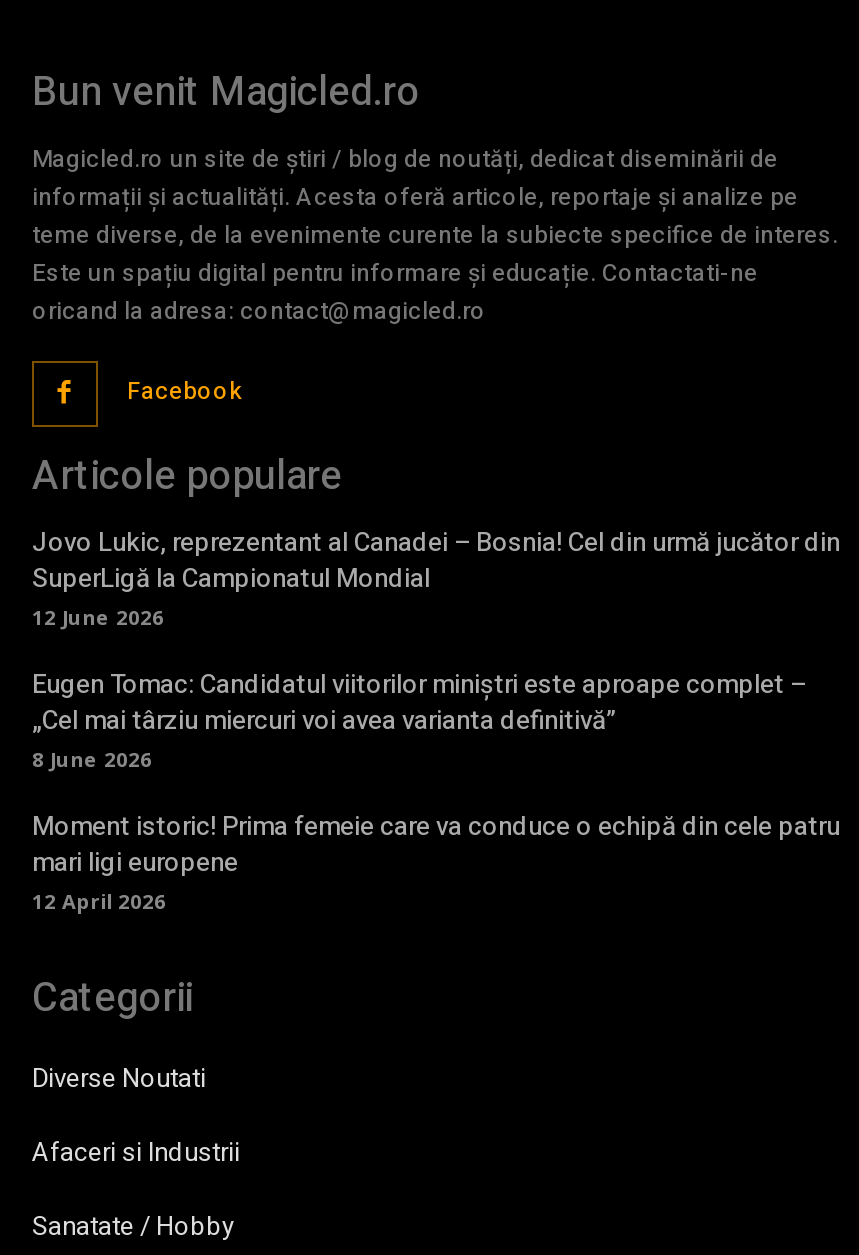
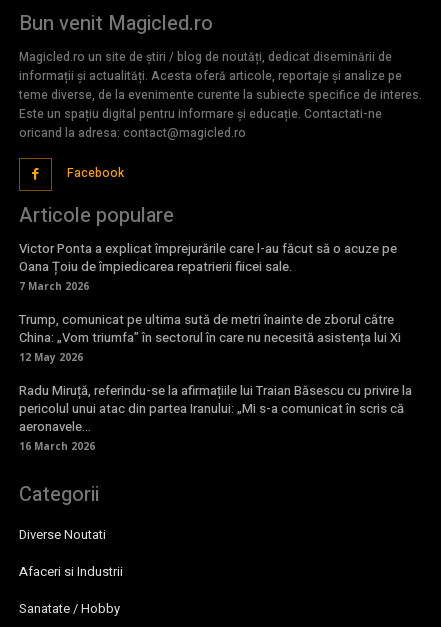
[32,522,840,630] Jovo Lukic, reprezentant al Canadei – Bosnia! Cel din urmă jucător din | SuperLigă la Campionatul Mondial | 12 June 2026 -> [19,239,397,293] Victor Ponta a explicat împrejurările care l-au făcut să o acuze pe | Oana Țoiu de împiedicarea repatrierii fiicei sale. | 7 March 2026
[32,664,806,772] Eugen Tomac: Candidatul viitorilor miniștri este aproape complet – | „Cel mai târziu miercuri voi avea varianta definitivă” | 8 June 2026 -> [19,310,401,364] Trump, comunicat pe ultima sută de metri înainte de zborul către | China: „Vom triumfa” în sectorul în care nu necesită asistența lui Xi | 12 May 2026
[32,806,840,914] Moment istoric! Prima femeie care va conduce o echipă din cele patru | mari ligi europene | 12 April 2026 -> [19,381,412,453] Radu Miruță, referindu-se la afirmațiile lui Traian Băsescu cu privire la | pericolul unui atac din partea Iranului: „Mi s-a comunicat în scris că | aeronavele… | 16 March 2026

